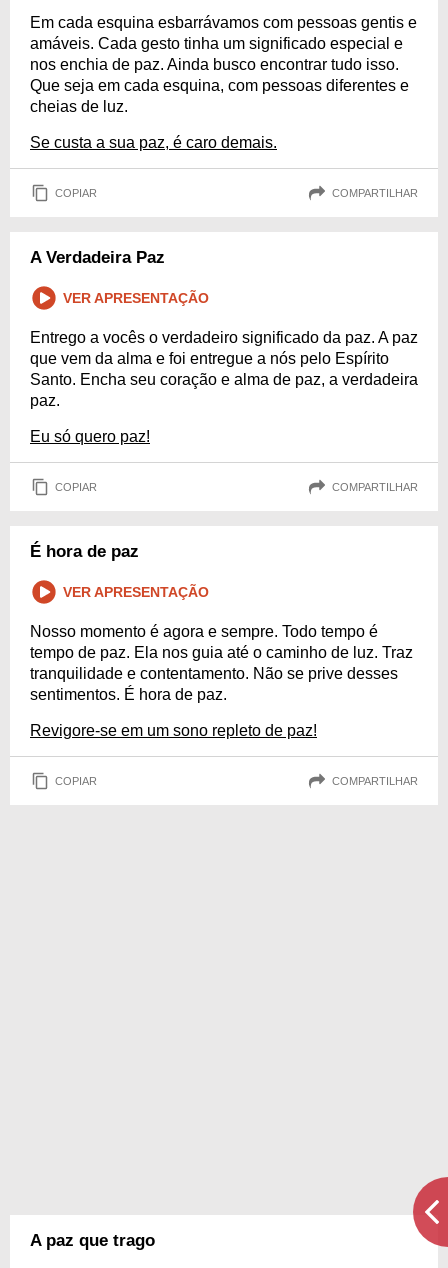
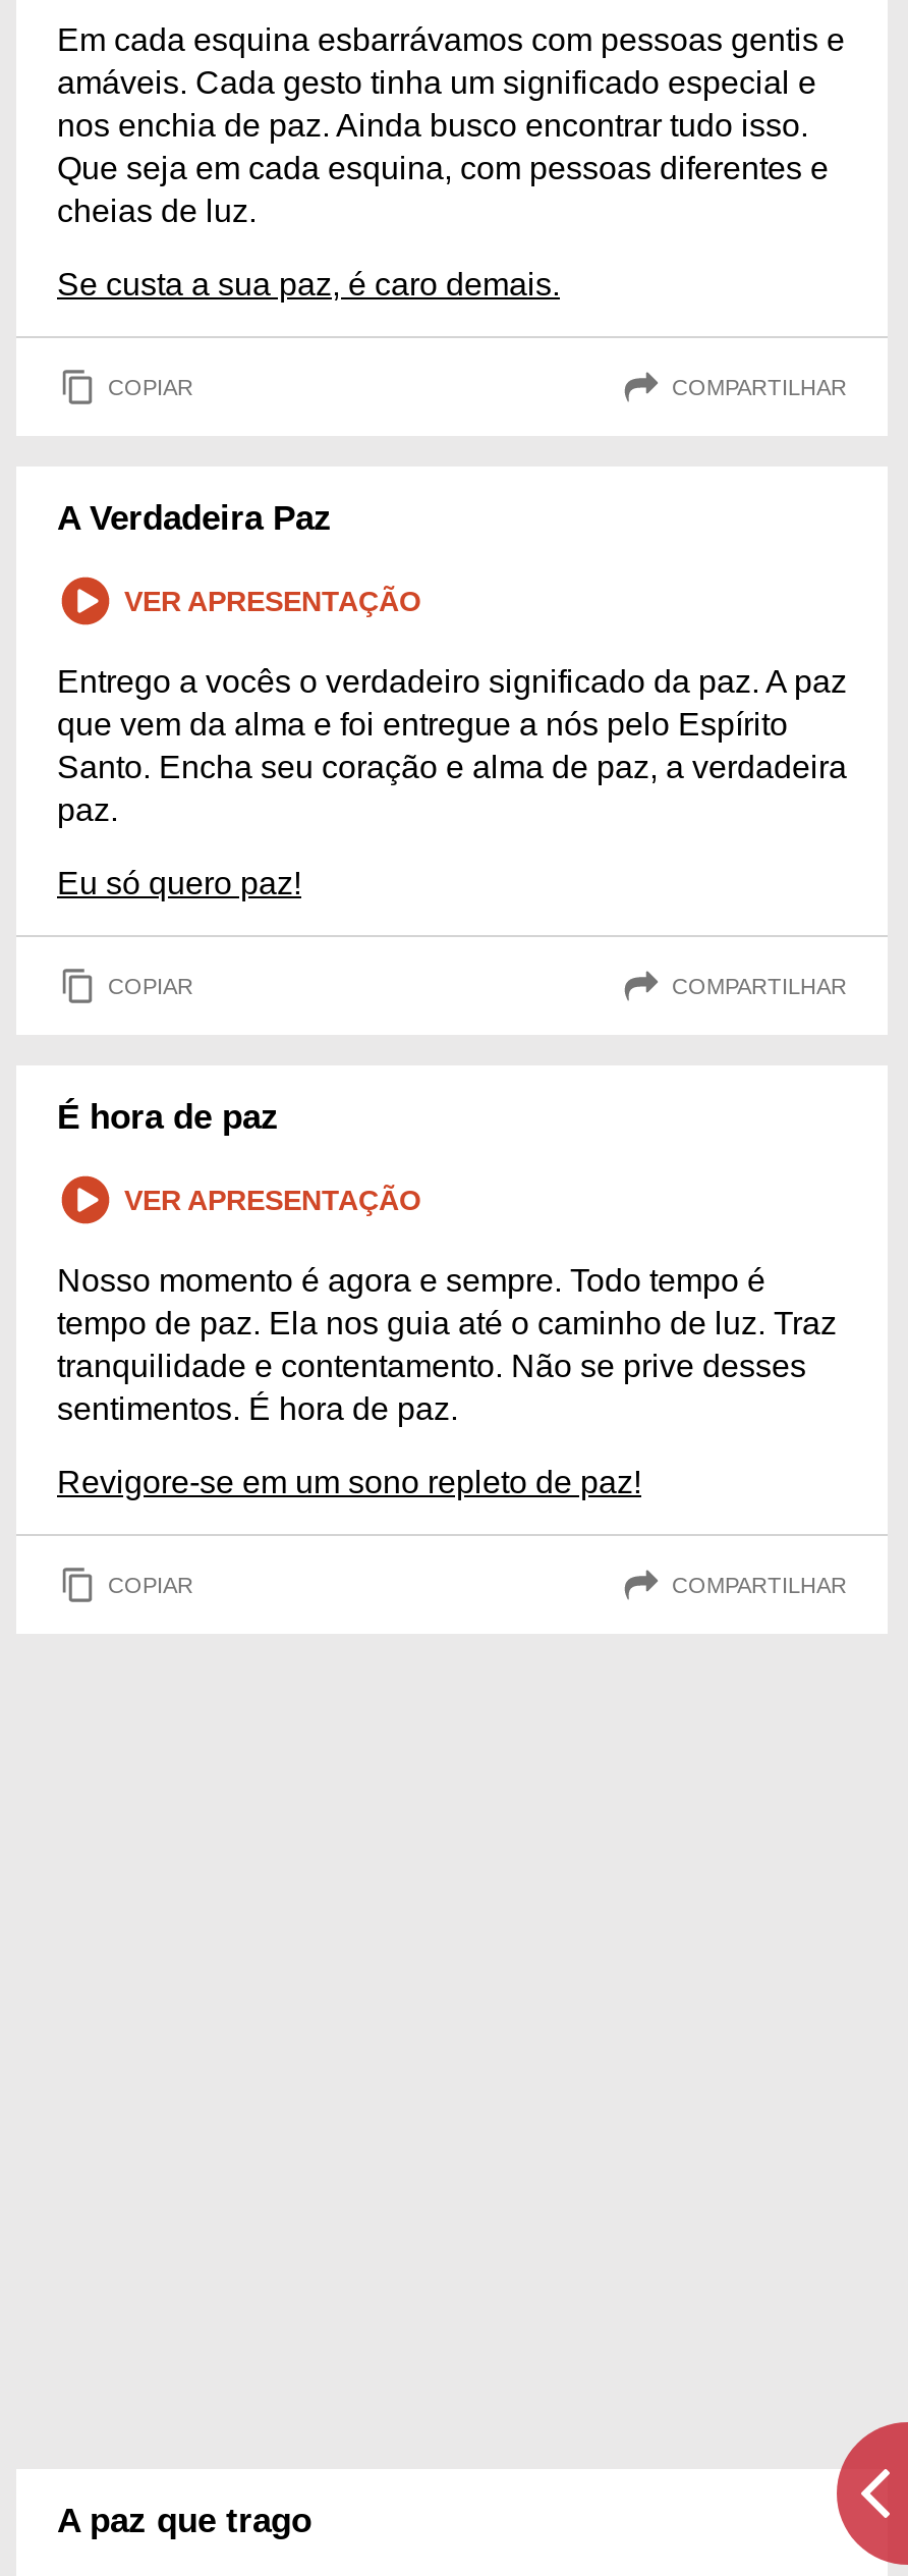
[412,1176,445,1262] [image] -> [835,2392,902,2567] [image]

